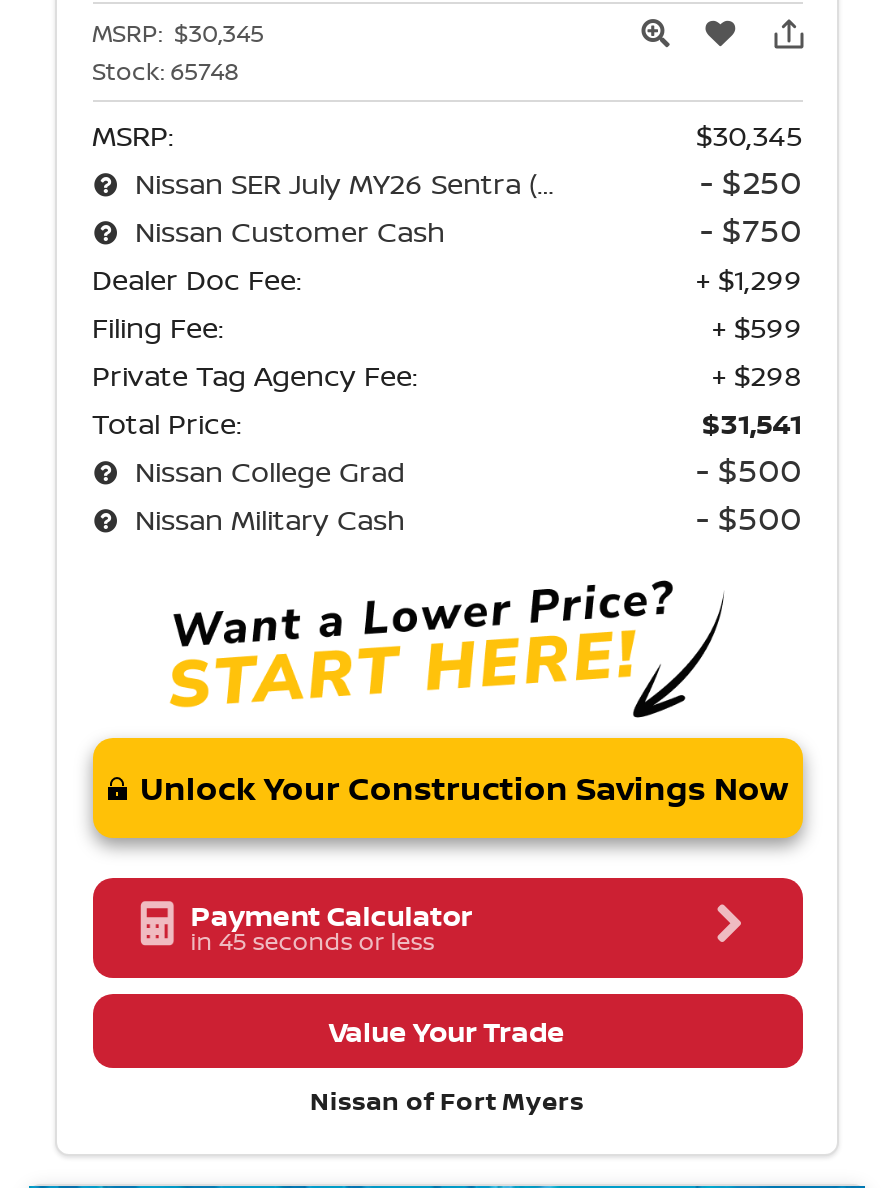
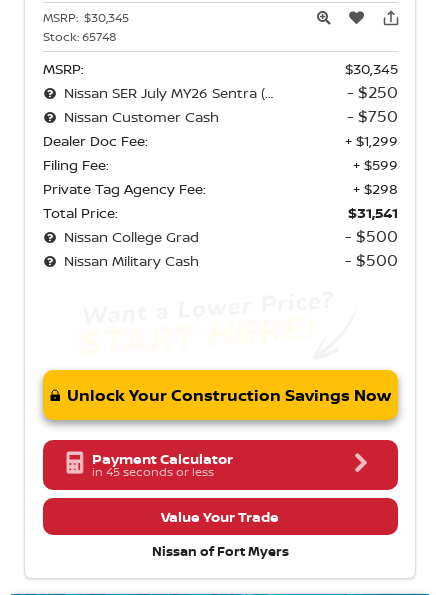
[169,578,725,720] [image] -> none

